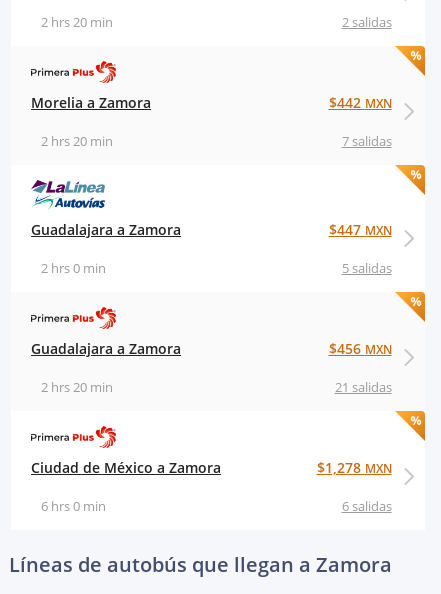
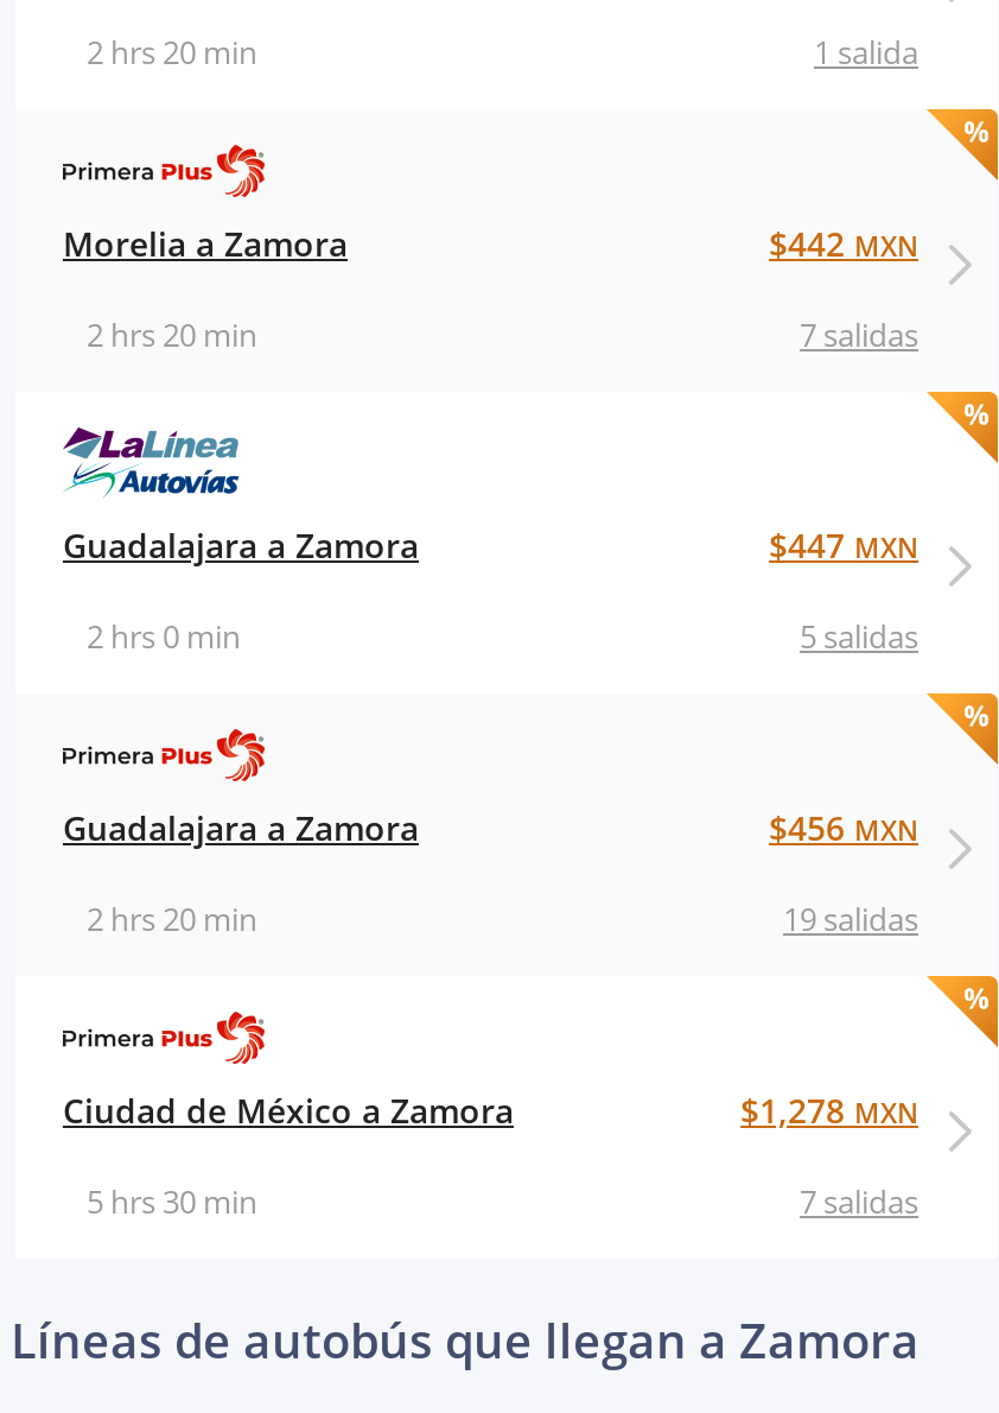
[341,13,391,31] 2 salidas -> [814,30,918,73] 1 salida
[334,378,391,396] 21 salidas -> [783,897,918,940] 19 salidas
[41,497,106,515] 6 hrs 0 min -> [87,1180,257,1223] 5 hrs 30 min
[341,497,391,515] 6 salidas -> [800,1180,918,1223] 7 salidas

